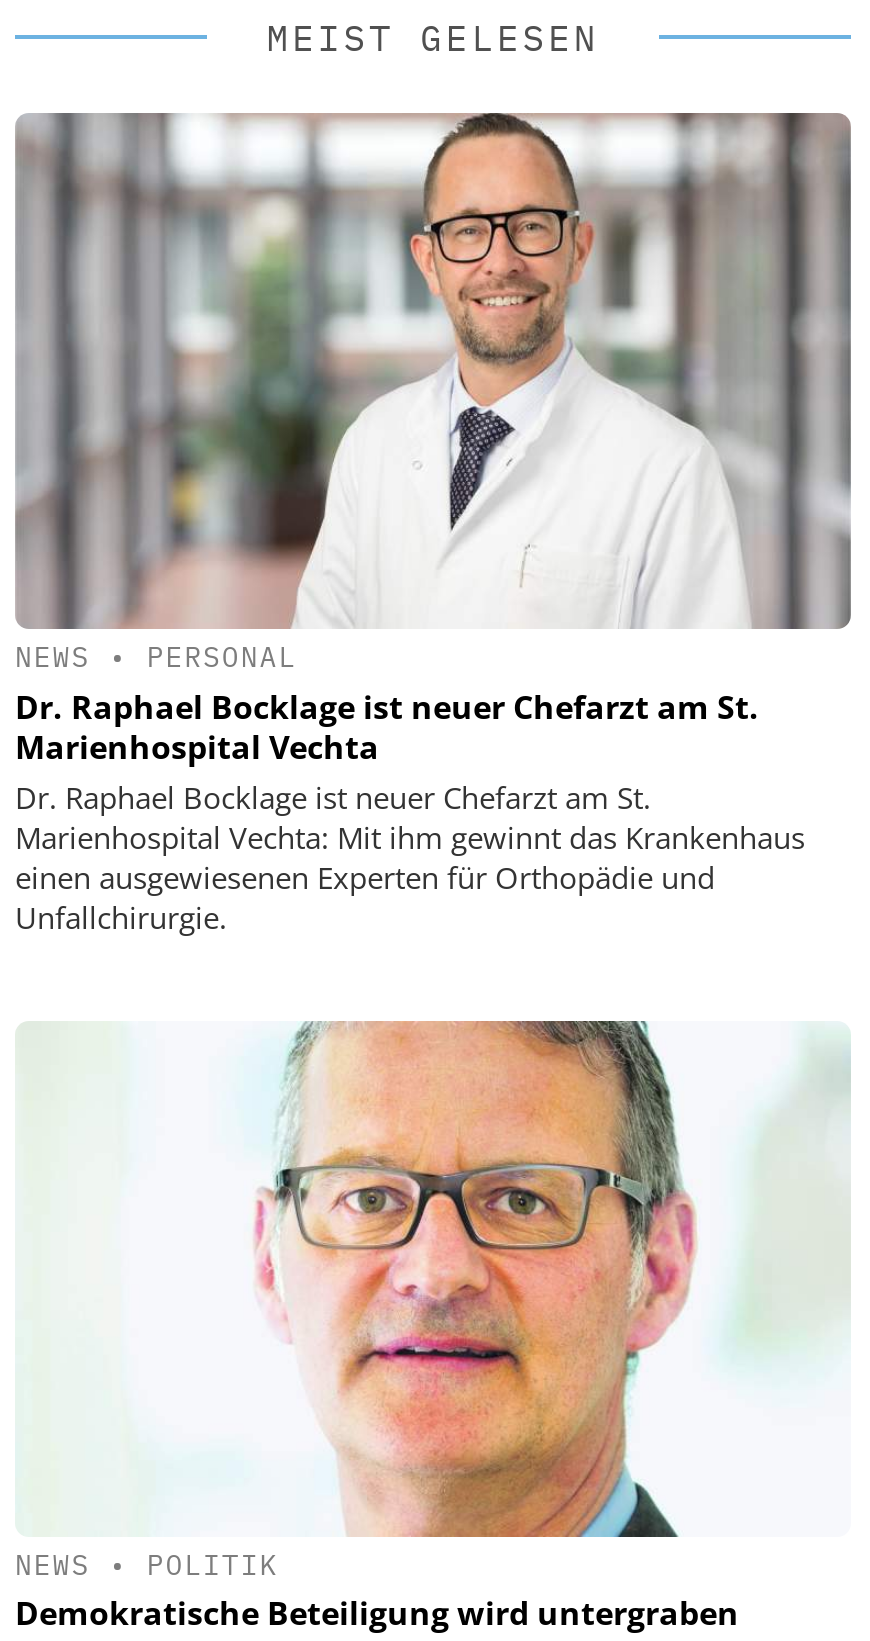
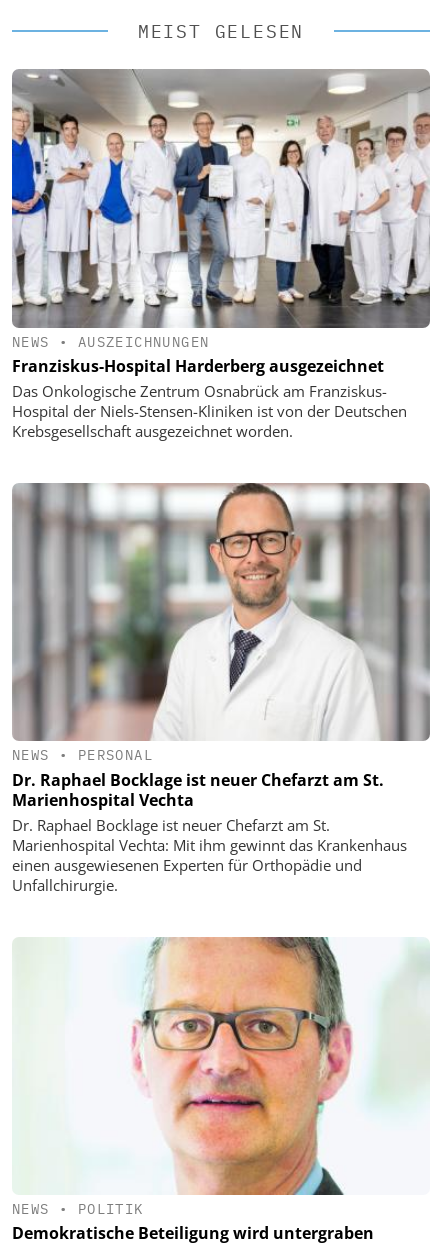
none -> [11,69,430,441] [image] | NEWS • AUSZEICHNUNGEN | Franziskus-Hospital Harderberg ausgezeichnet | Das Onkologische Zentrum Osnabrück am Franziskus- | Hospital der Niels-Stensen-Kliniken ist von der Deutschen | Krebsgesellschaft ausgezeichnet worden.

